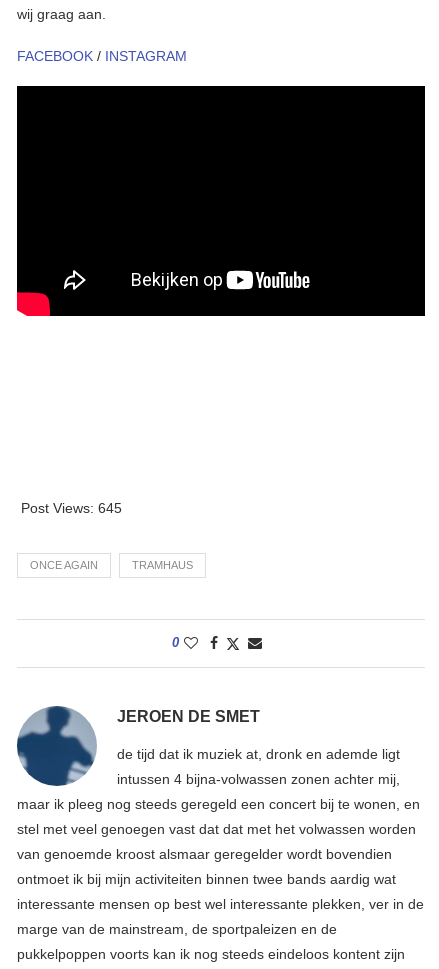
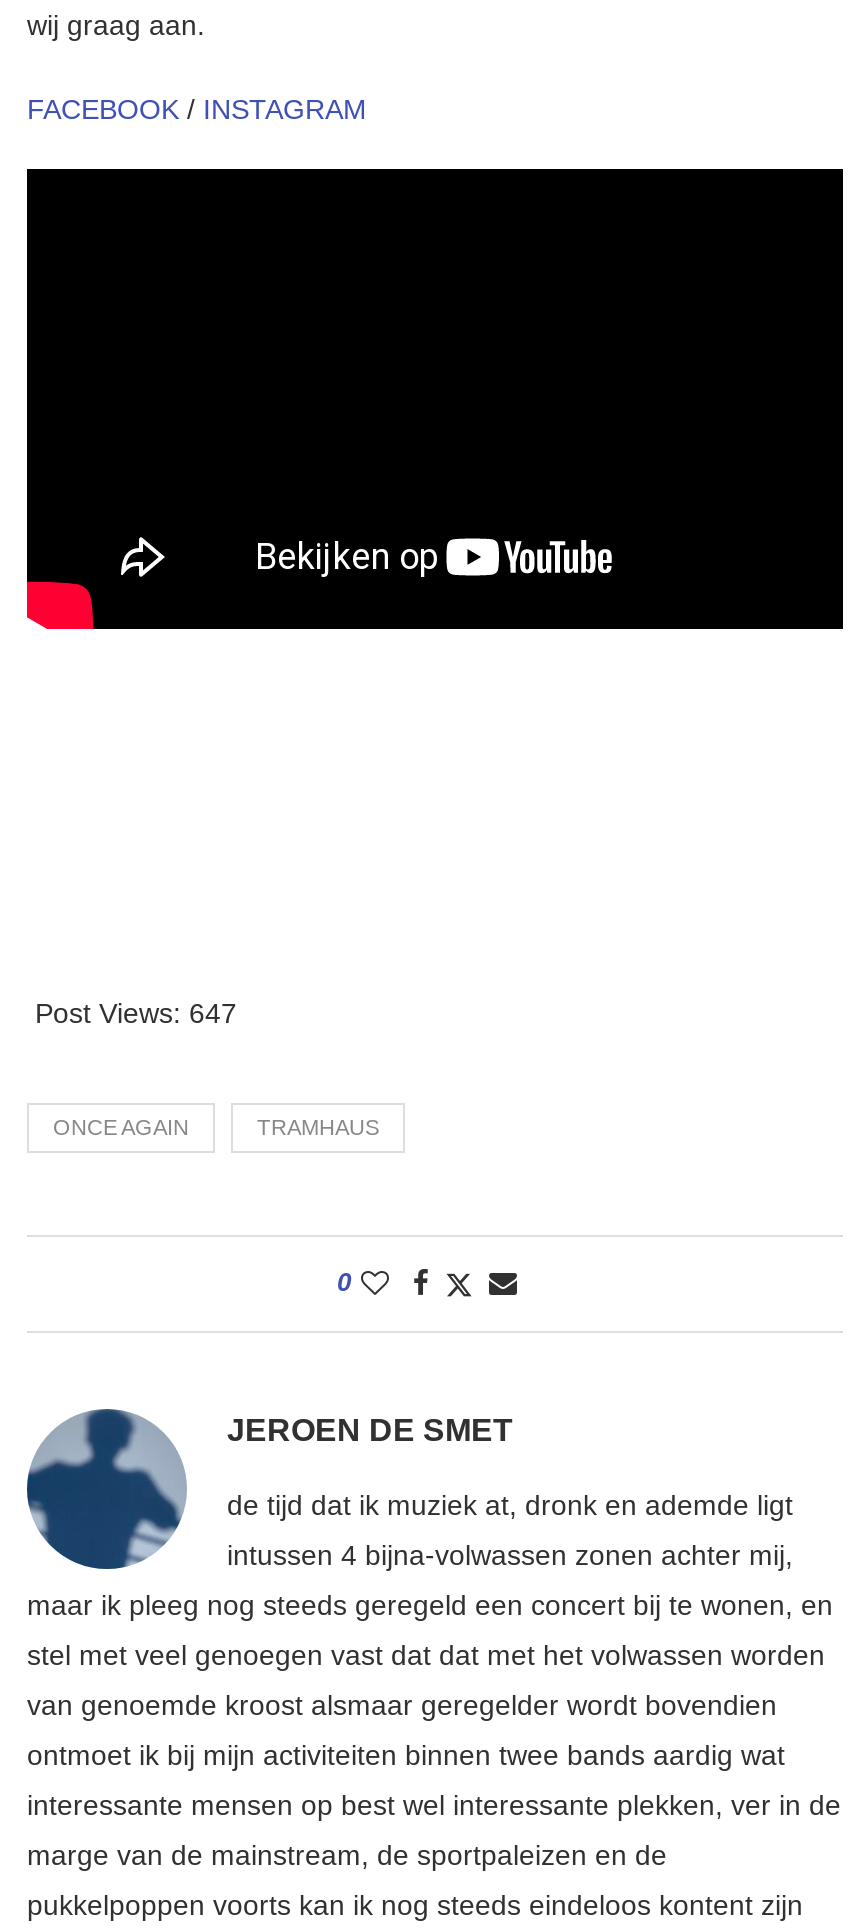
[21,500,122,516] Post Views: 645 -> [35,997,237,1029] Post Views: 647

